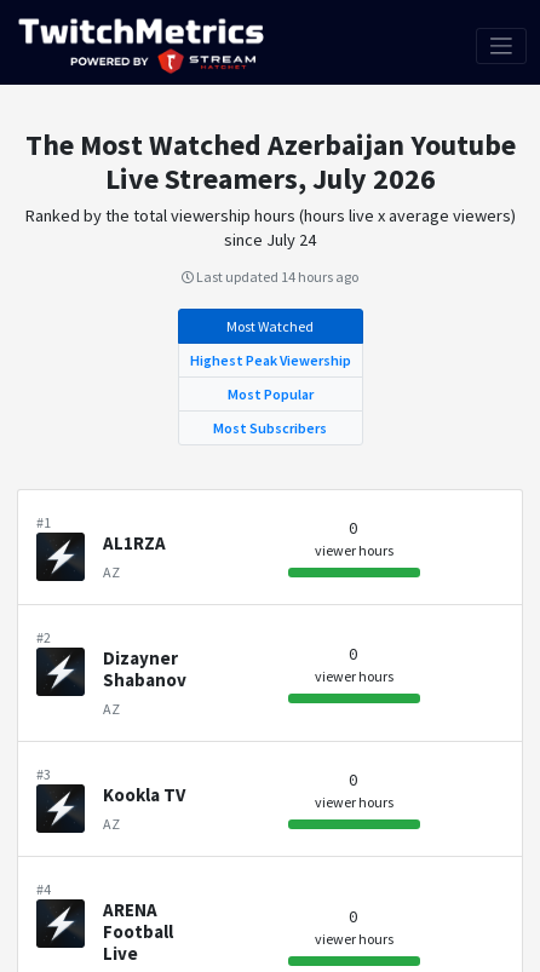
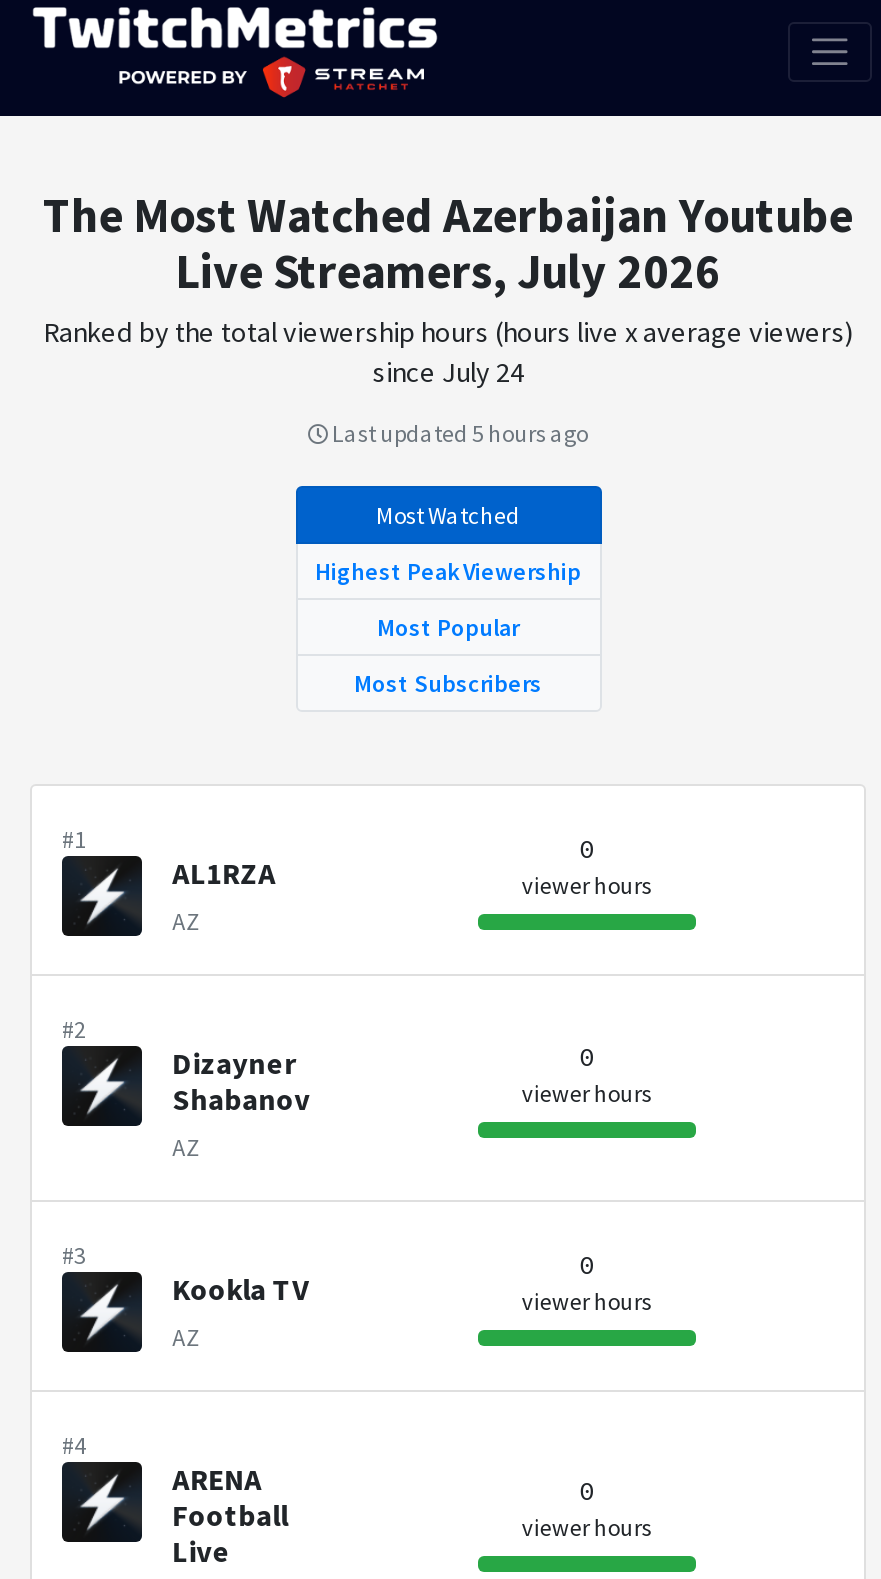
[194,268,358,286] Last updated 14 hours ago -> [328,418,588,448] Last updated 5 hours ago

